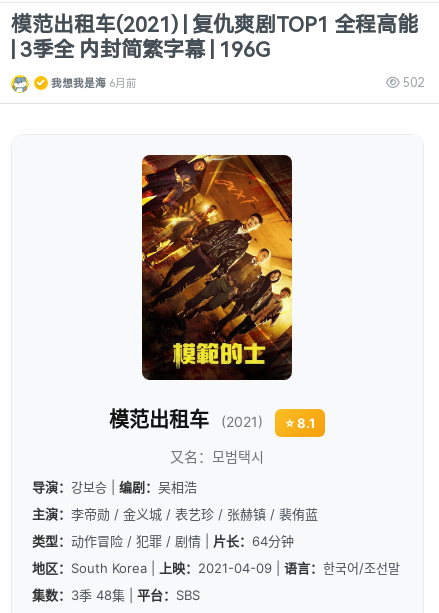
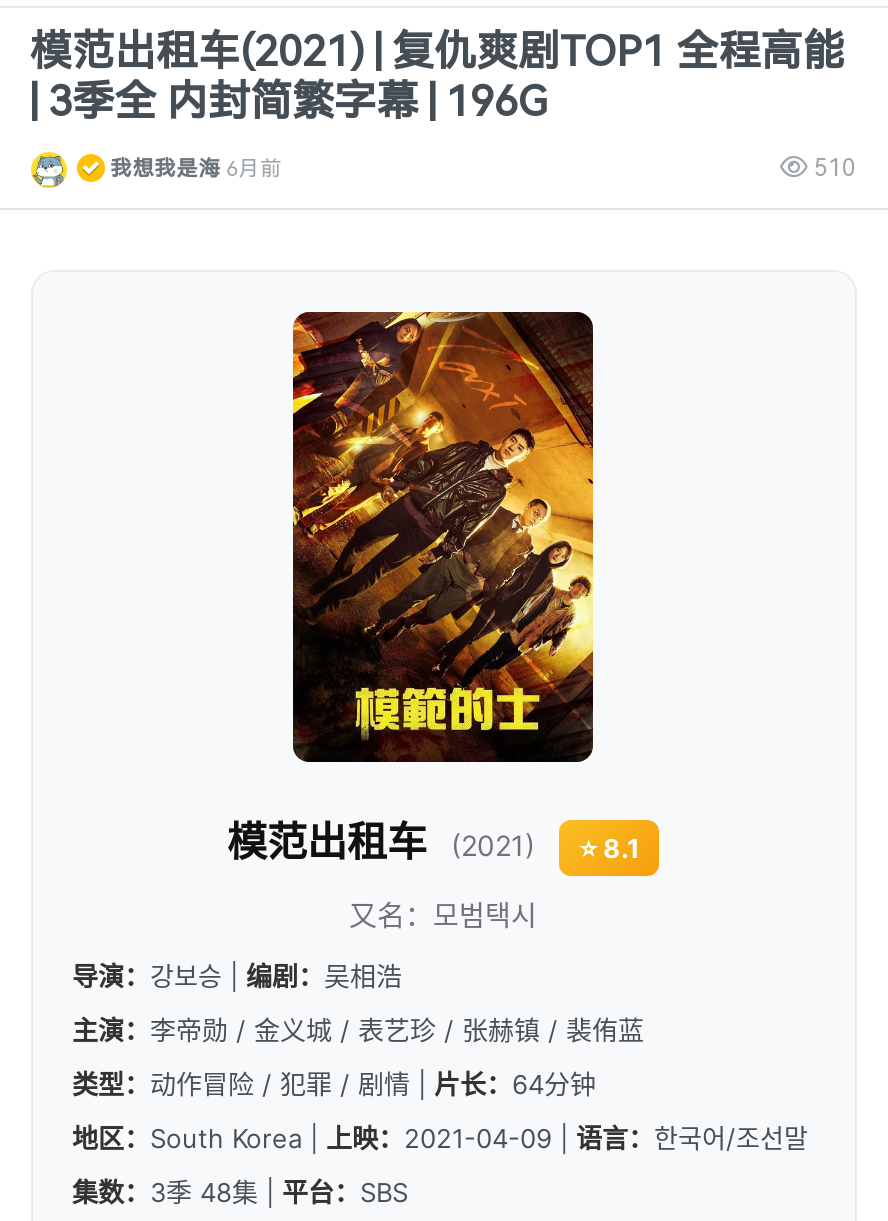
[399,75,423,89] 502 -> [808,153,856,181] 510

